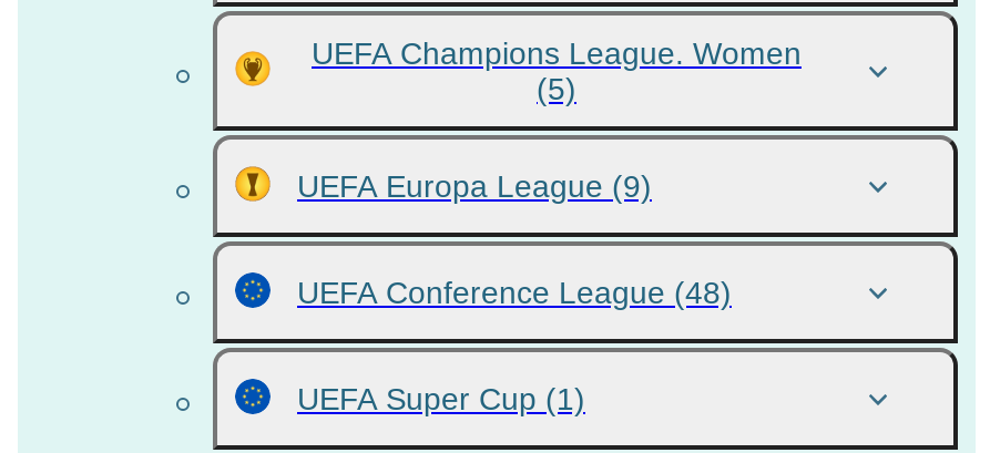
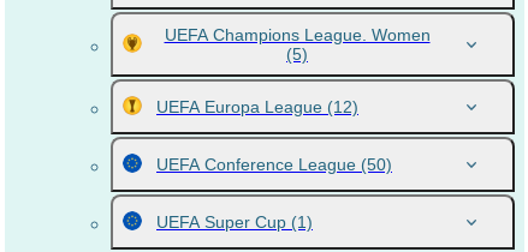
[297,168,652,204] UEFA Europa League (9) -> [156,97,358,116] UEFA Europa League (12)
[297,275,732,310] UEFA Conference League (48) -> [156,155,392,174] UEFA Conference League (50)

